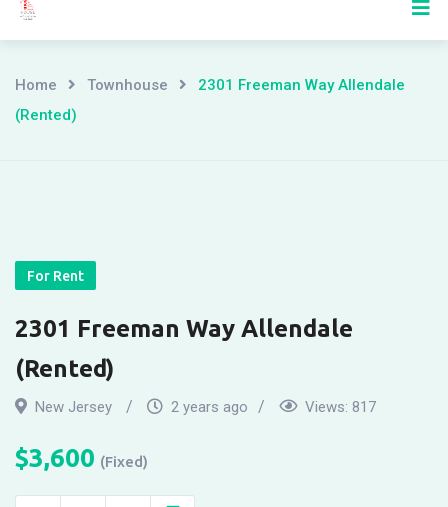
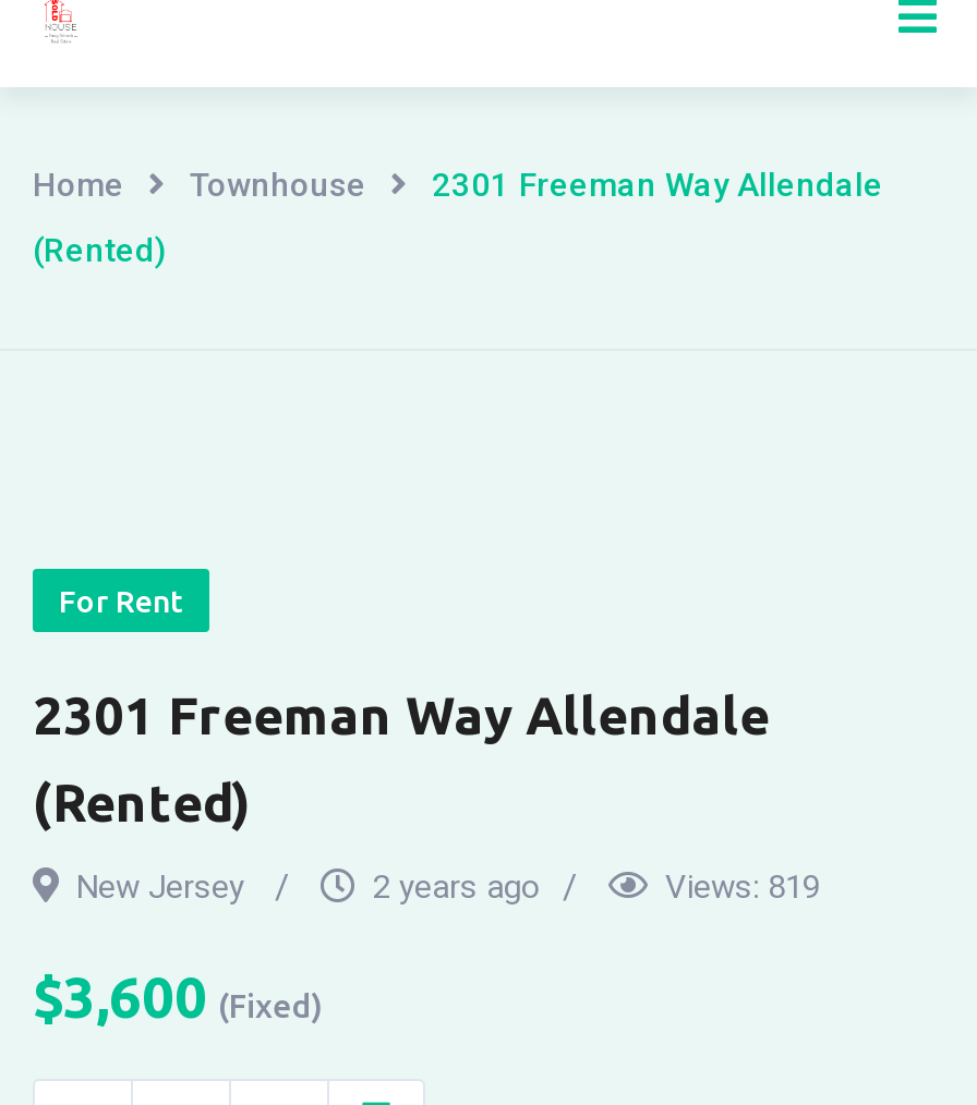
[305,398,376,416] Views: 817 -> [665,867,820,907] Views: 819

